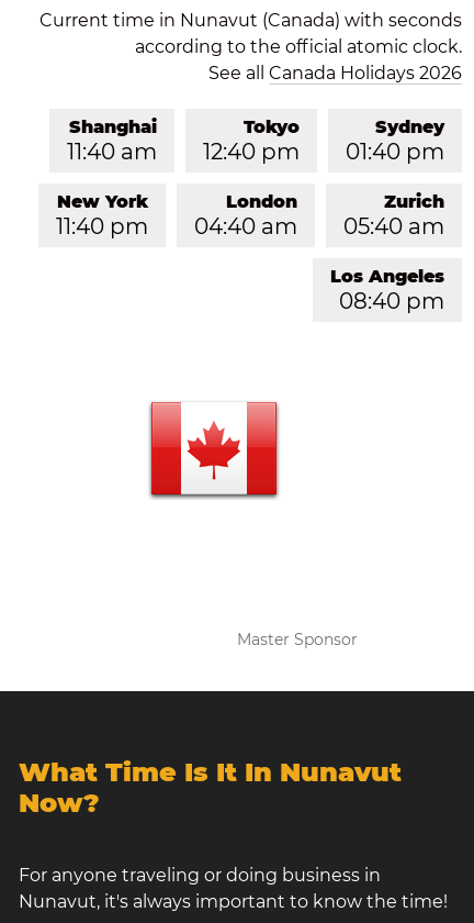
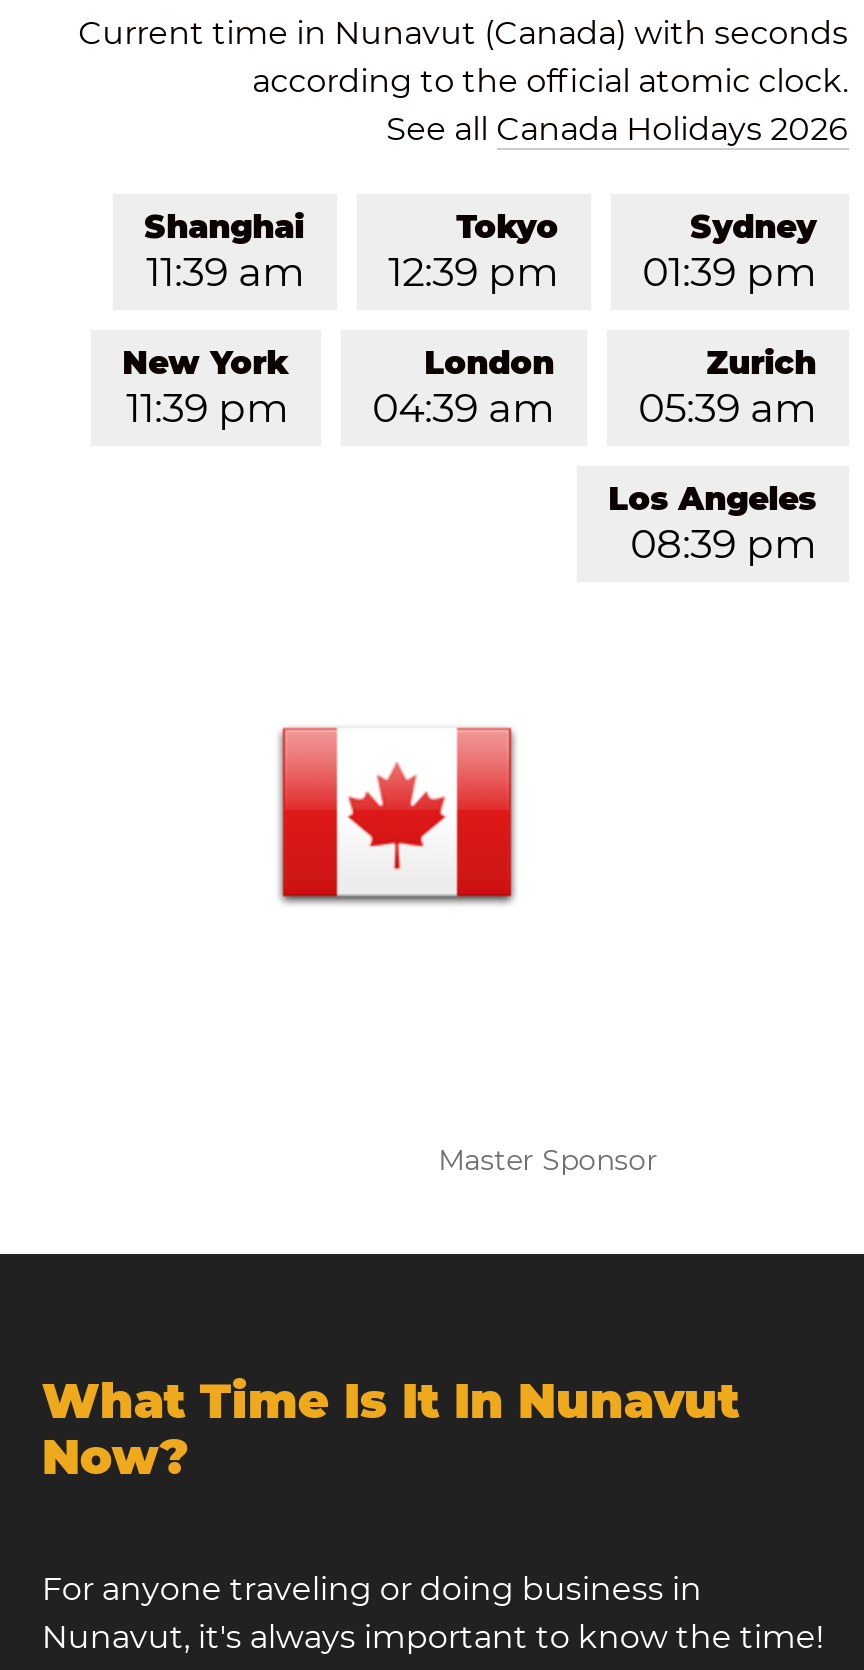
[66,138,156,165] 11:40 am -> [146,248,304,296] 11:39 am
[203,138,299,165] 12:40 pm -> [388,248,558,296] 12:39 pm
[345,138,444,165] 01:40 pm -> [642,248,816,296] 01:39 pm
[56,213,148,240] 11:40 pm -> [126,384,288,432] 11:39 pm
[194,213,297,240] 04:40 am -> [372,384,554,432] 04:39 am
[343,213,444,240] 05:40 am -> [638,384,816,432] 05:39 am
[339,288,444,314] 08:40 pm -> [630,520,816,568] 08:39 pm

